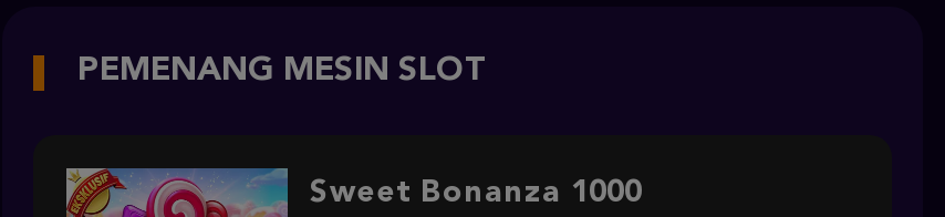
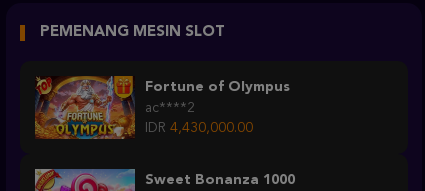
none -> [34,75,290,141] [image] | Fortune of Olympus | ac****2 | IDR 4,430,000.00

